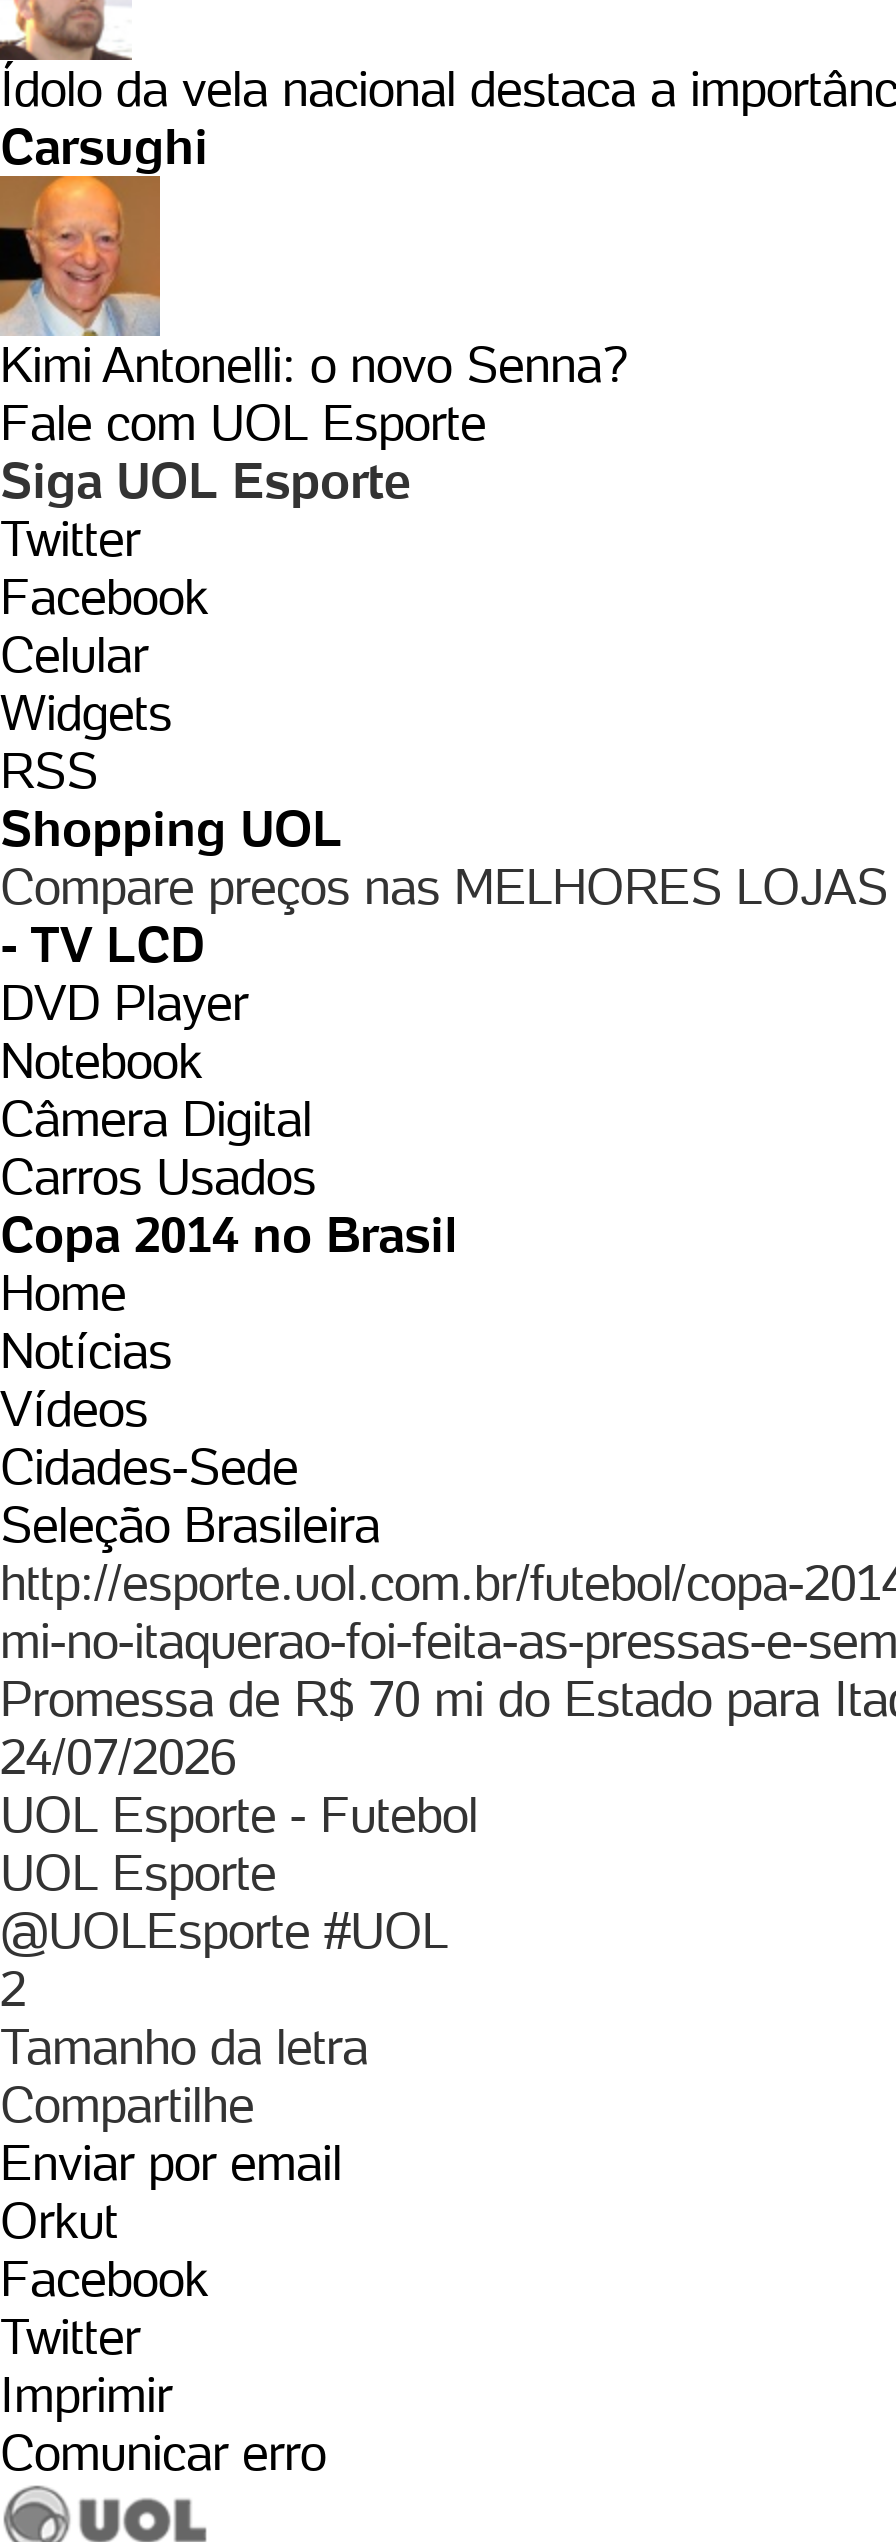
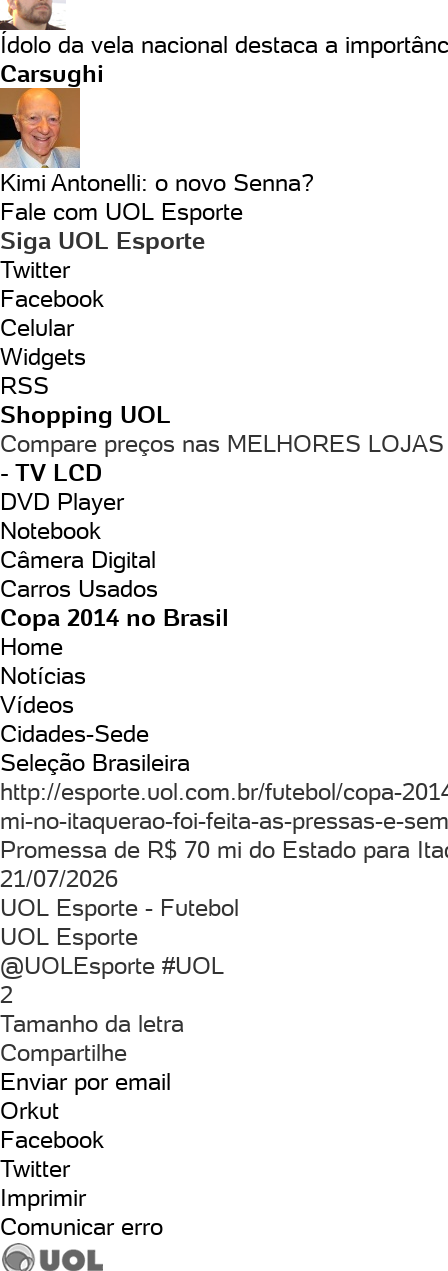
[0,1728,236,1786] 24/07/2026 -> [0,864,118,893] 21/07/2026

